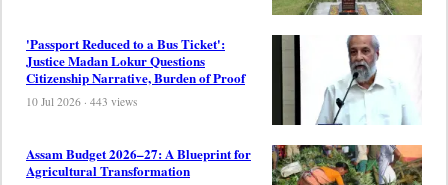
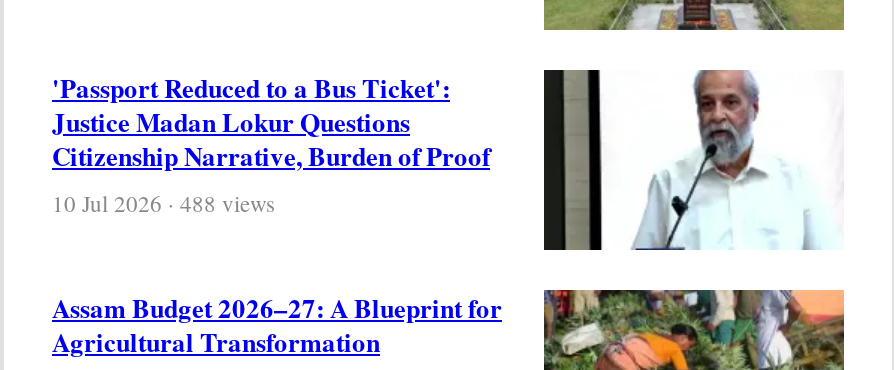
[26,94,137,109] 10 Jul 2026 · 443 views -> [52,188,274,218] 10 Jul 2026 · 488 views

